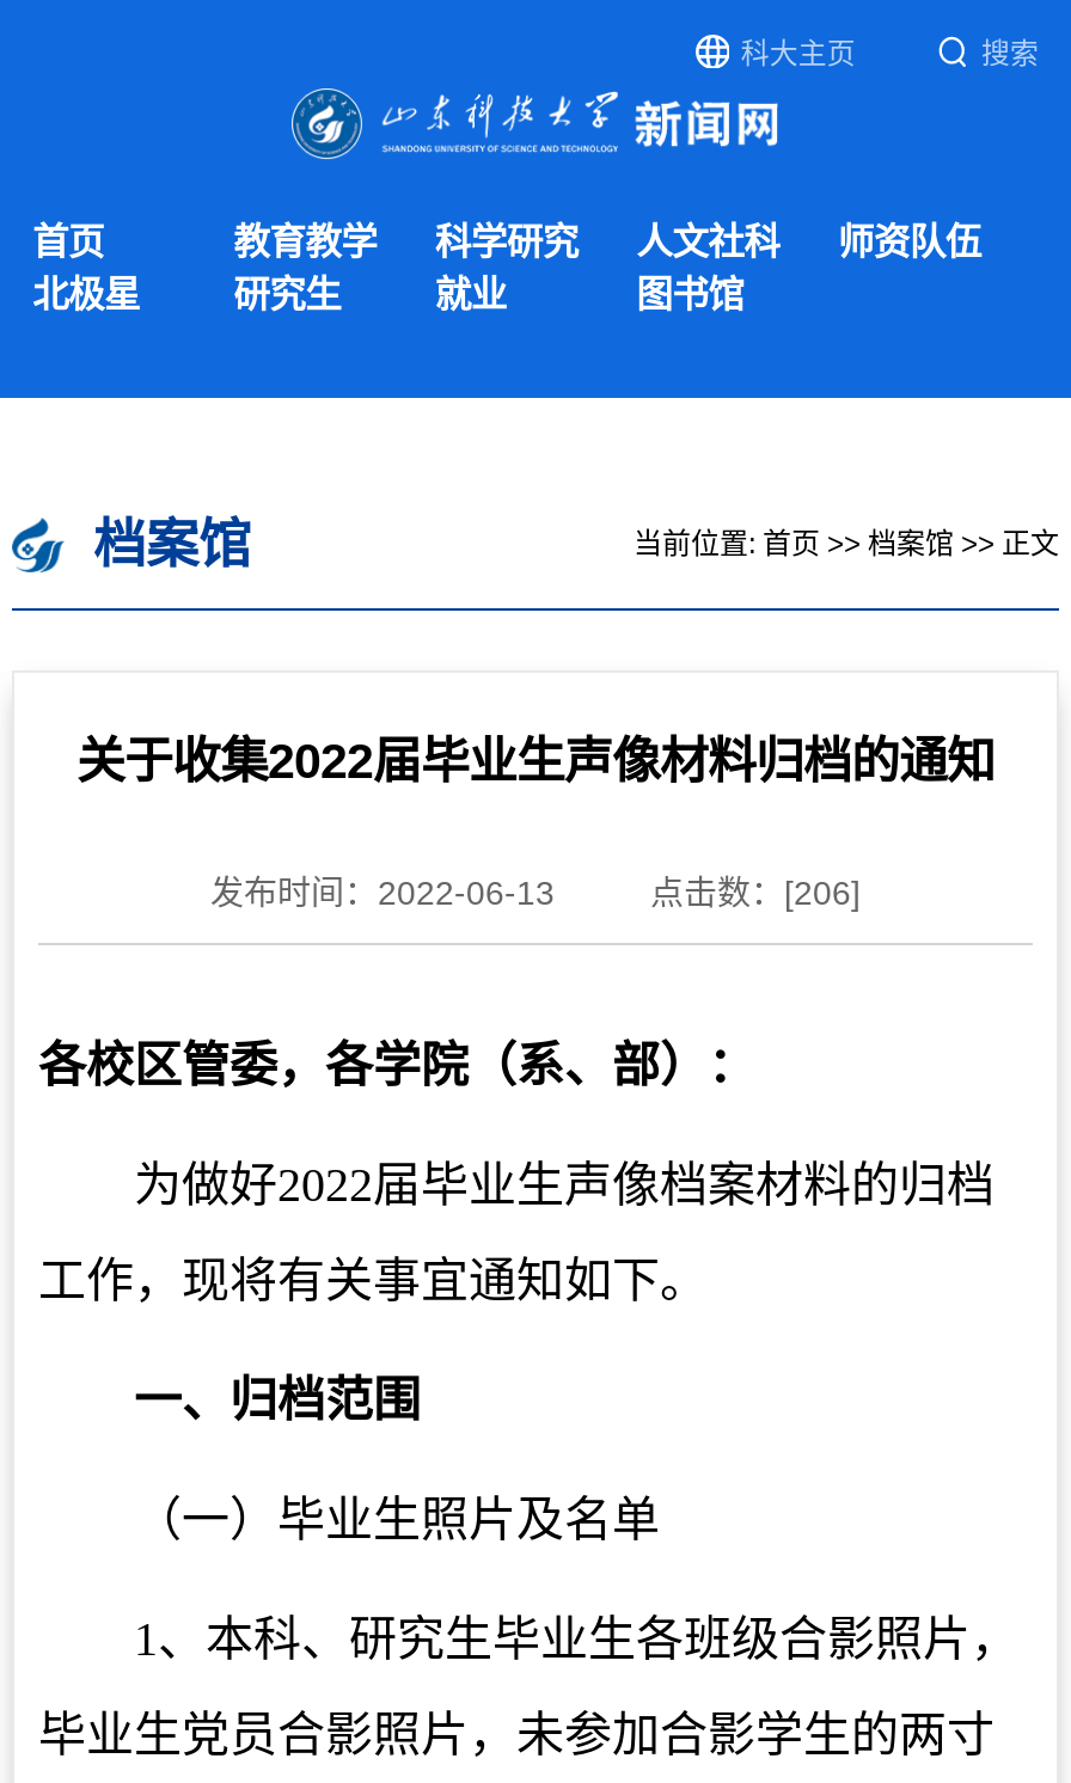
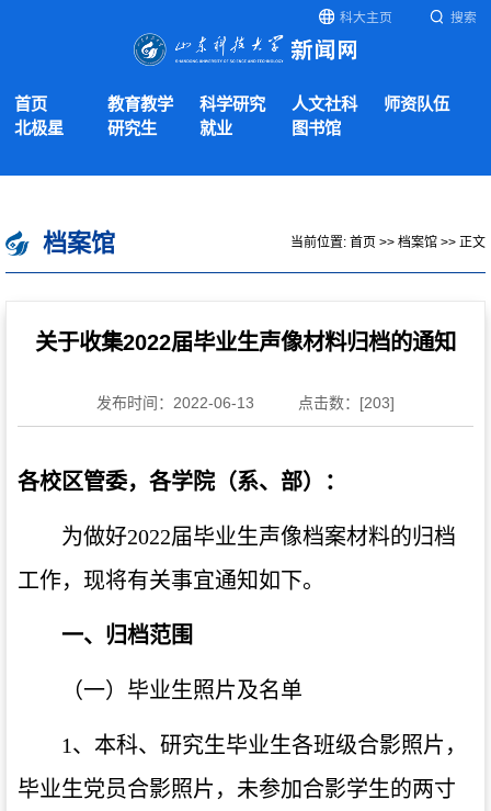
[650,873,861,912] 点击数：[206] -> [298,394,395,411] 点击数：[203]

